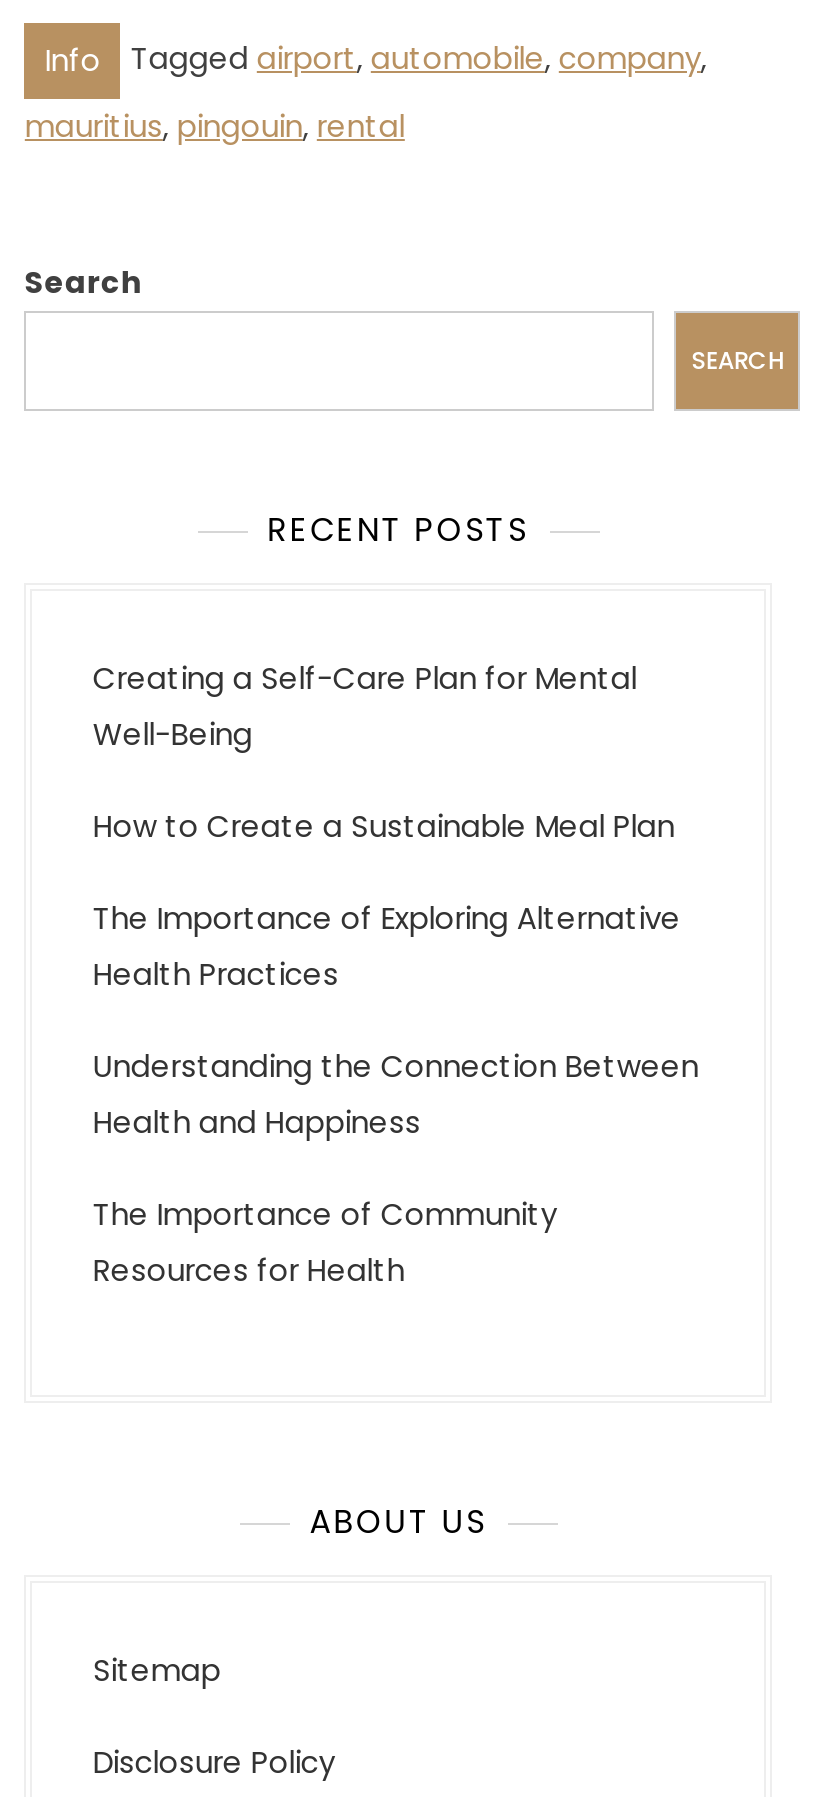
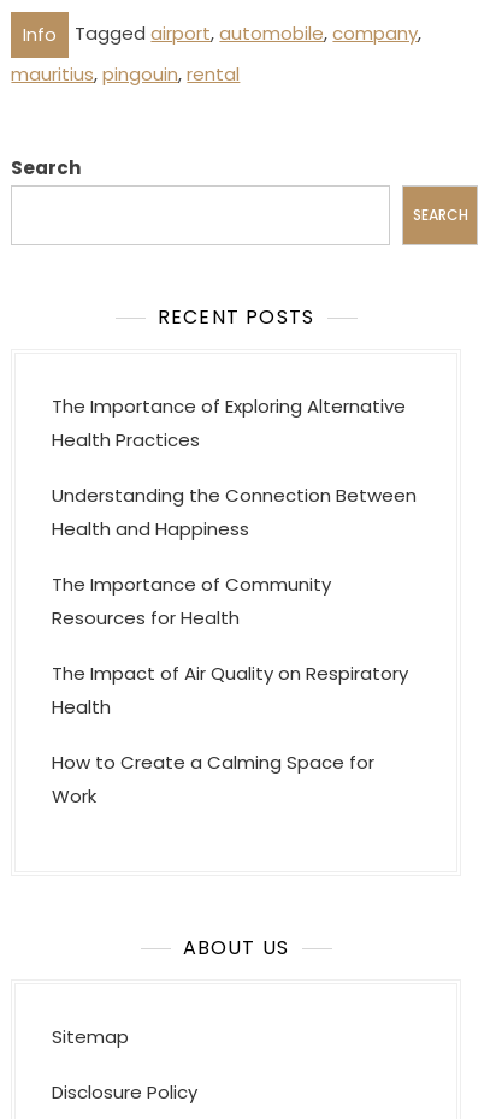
[93,657,675,847] Creating a Self-Care Plan for Mental | Well-Being | How to Create a Sustainable Meal Plan -> none
moved [93,897,699,1291] -> [52,393,417,630]: The Importance of Exploring Alternative | Health Practices | Understanding the Connection Between | Health and Happiness | The Importance of Community | Resources for Health
none -> [52,661,409,809] The Impact of Air Quality on Respiratory | Health | How to Create a Calming Space for | Work

